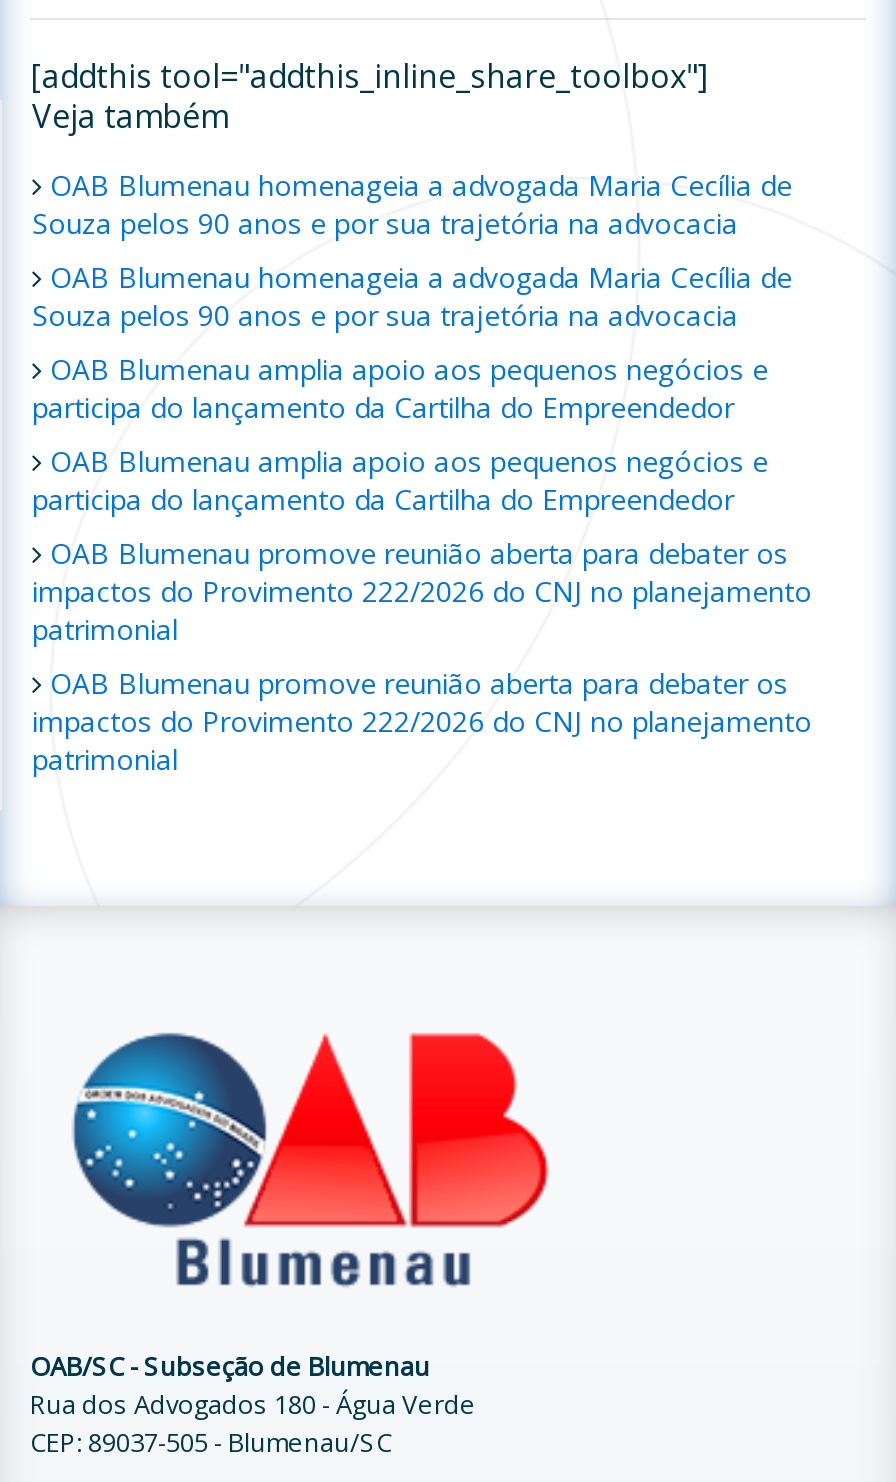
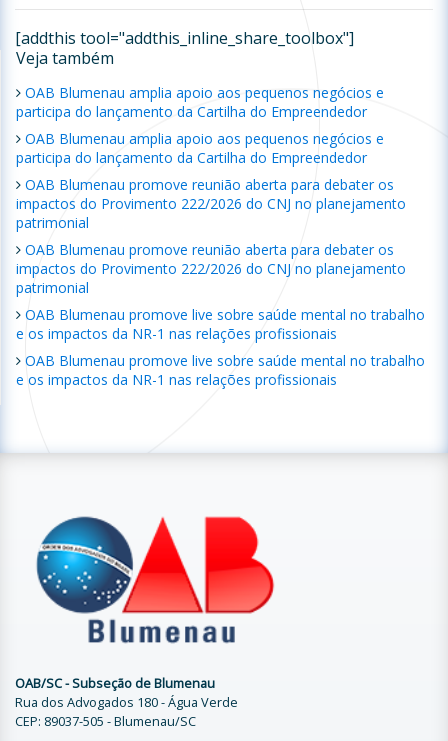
[32,166,792,334] OAB Blumenau homenageia a advogada Maria Cecília de | Souza pelos 90 anos e por sua trajetória na advocacia | OAB Blumenau homenageia a advogada Maria Cecília de | Souza pelos 90 anos e por sua trajetória na advocacia -> none
moved [32,350,812,778] -> [16,83,406,297]: OAB Blumenau amplia apoio aos pequenos negócios e | participa do lançamento da Cartilha do Empreendedor | OAB Blumenau amplia apoio aos pequenos negócios e | ... | impactos do Provimento 222/2026 do CNJ no planejamento | patrimonial
none -> [16,305,425,389] OAB Blumenau promove live sobre saúde mental no trabalho | e os impactos da NR-1 nas relações profissionais | OAB Blumenau promove live sobre saúde mental no trabalho | e os impactos da NR-1 nas relações profissionais

